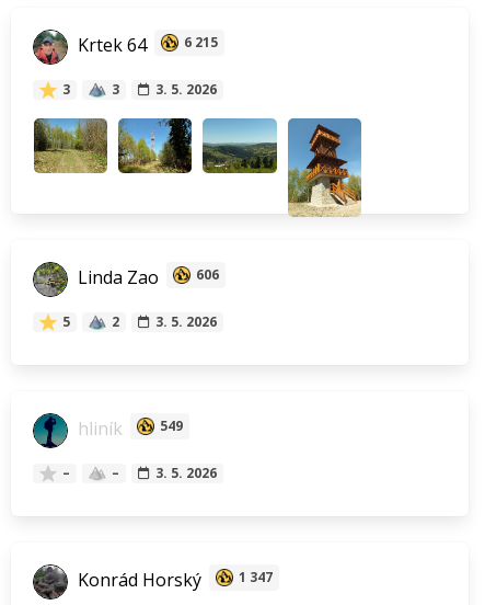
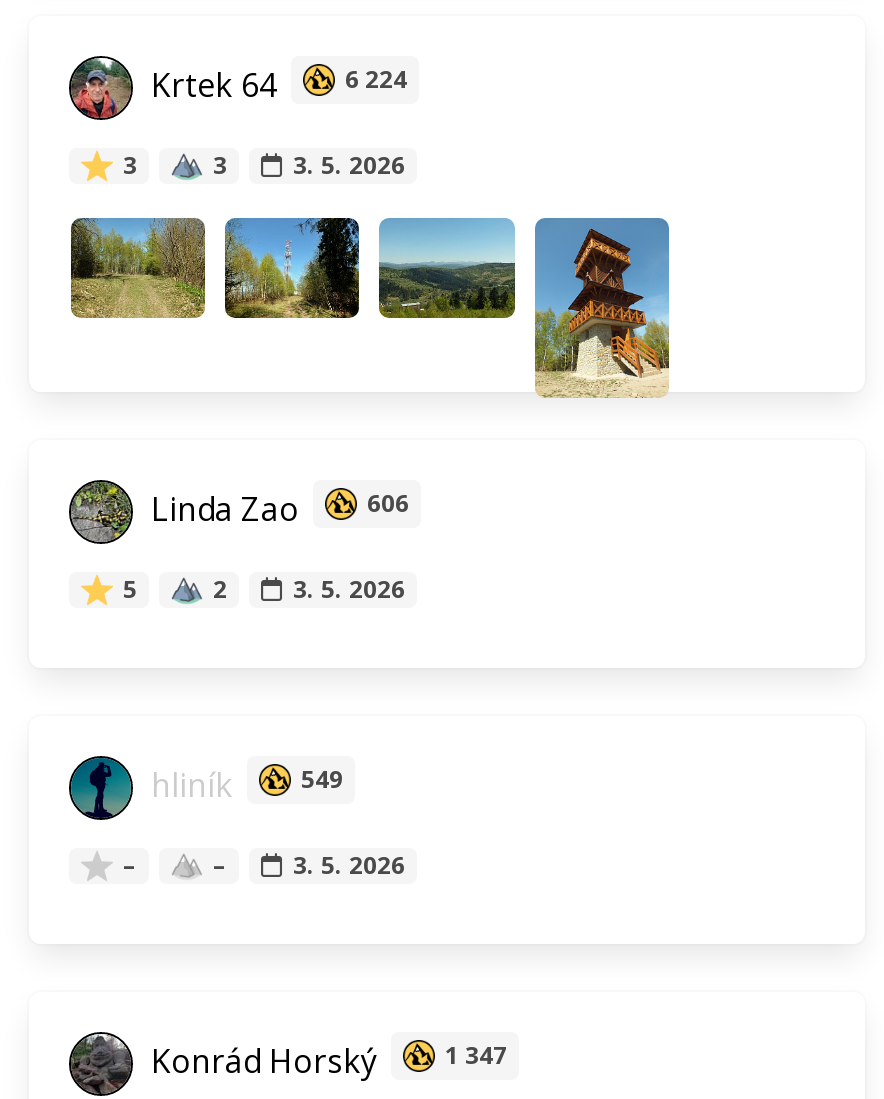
[184,33,218,51] 6 215 -> [345,62,407,96] 6 224

